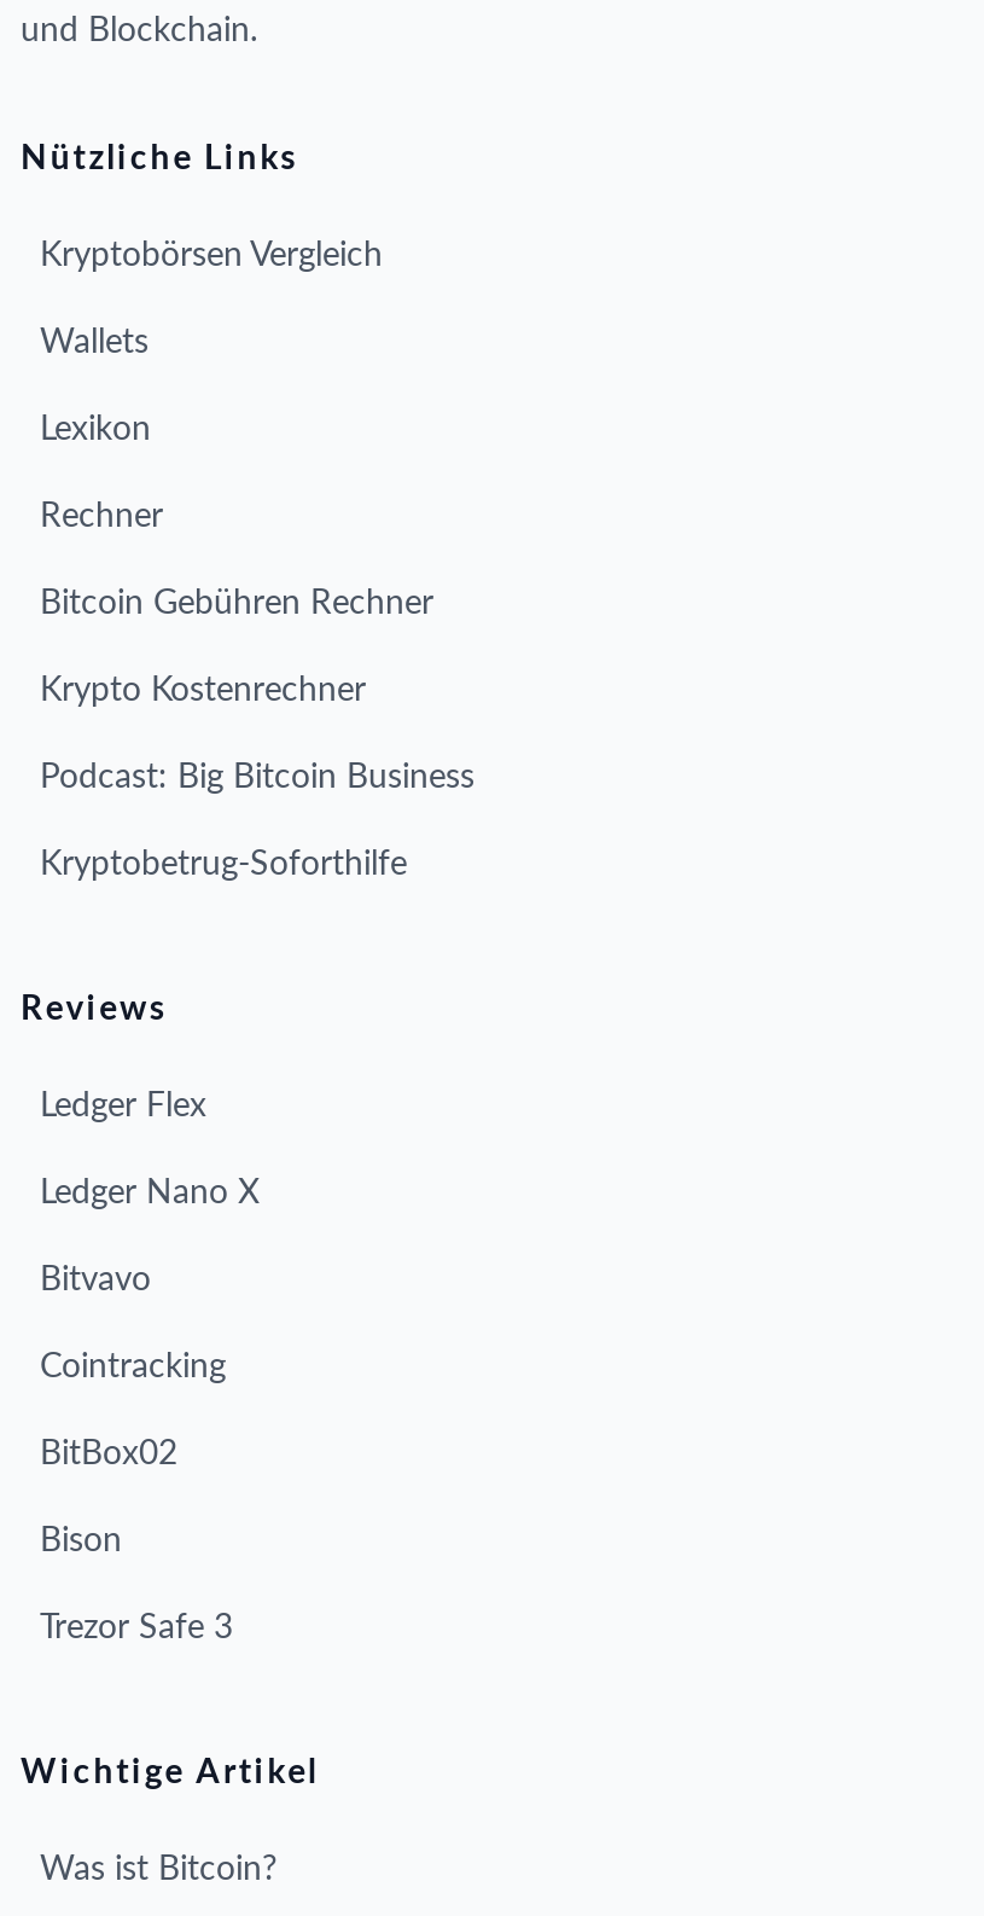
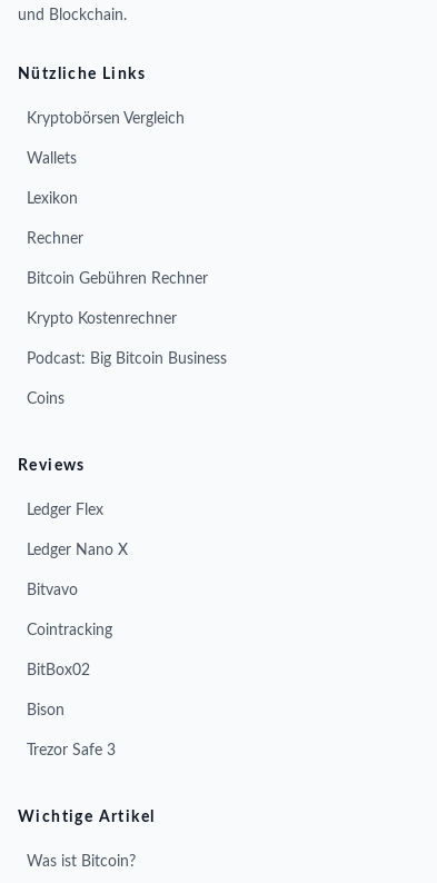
[40,848,407,882] Kryptobetrug-Soforthilfe -> [27,391,64,407] Coins

